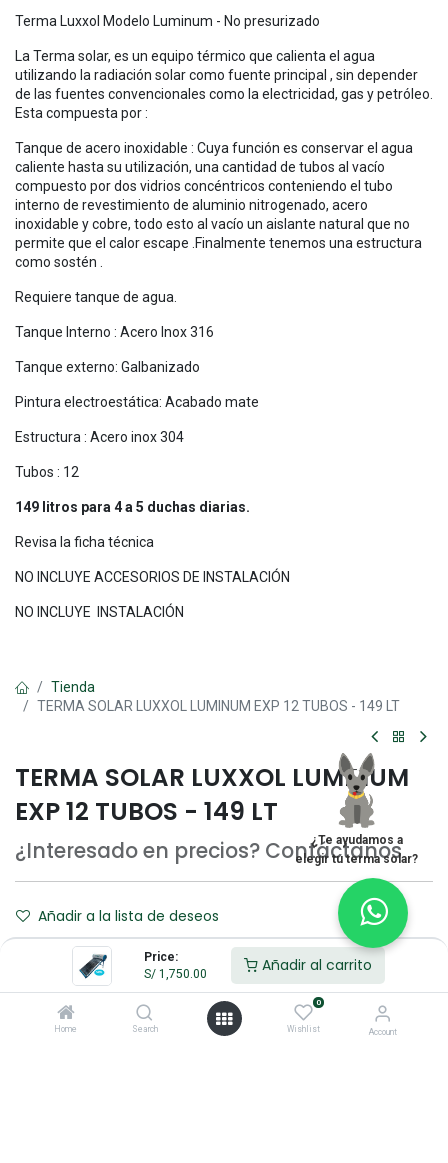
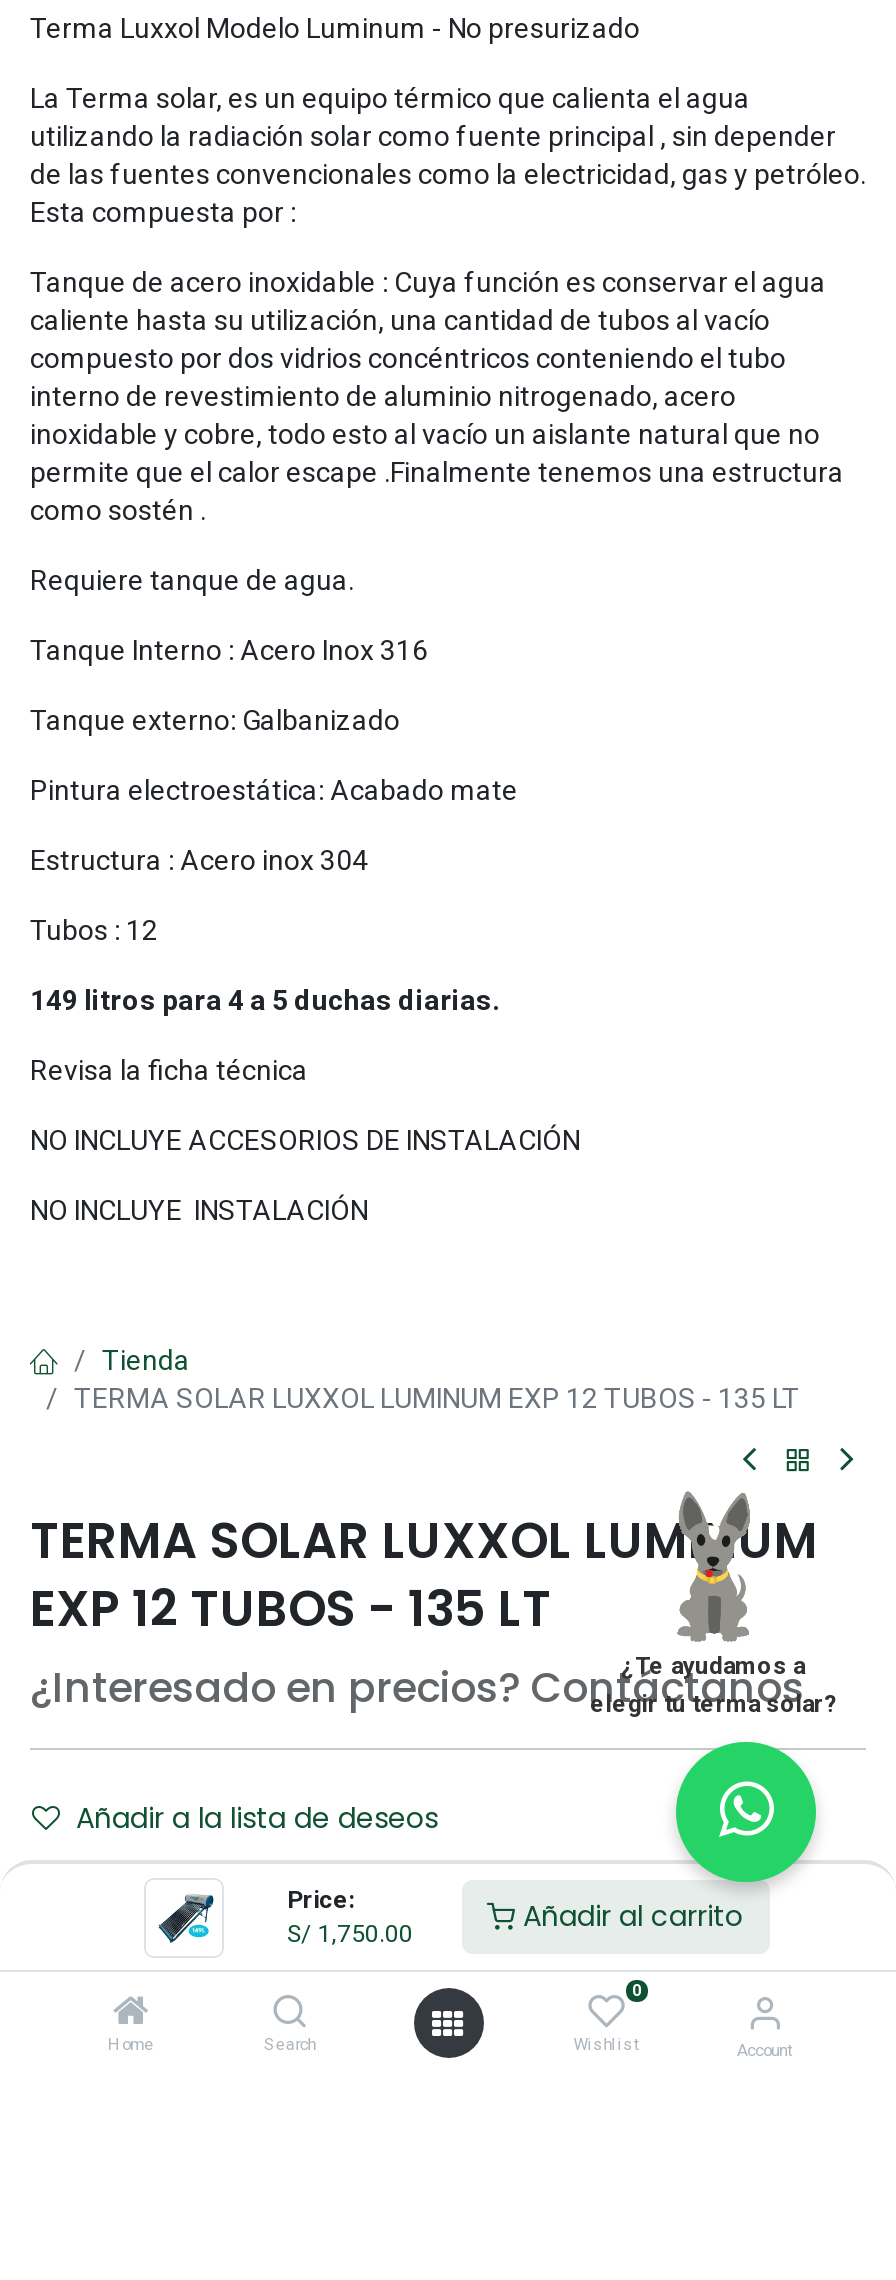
[37,698,400,714] TERMA SOLAR LUXXOL LUMINUM EXP 12 TUBOS - 149 LT -> [74,1382,800,1414] TERMA SOLAR LUXXOL LUMINUM EXP 12 TUBOS - 135 LT
[15,794,278,829] EXP 12 TUBOS - 149 LT -> [30,1574,552,1644] EXP 12 TUBOS - 135 LT

